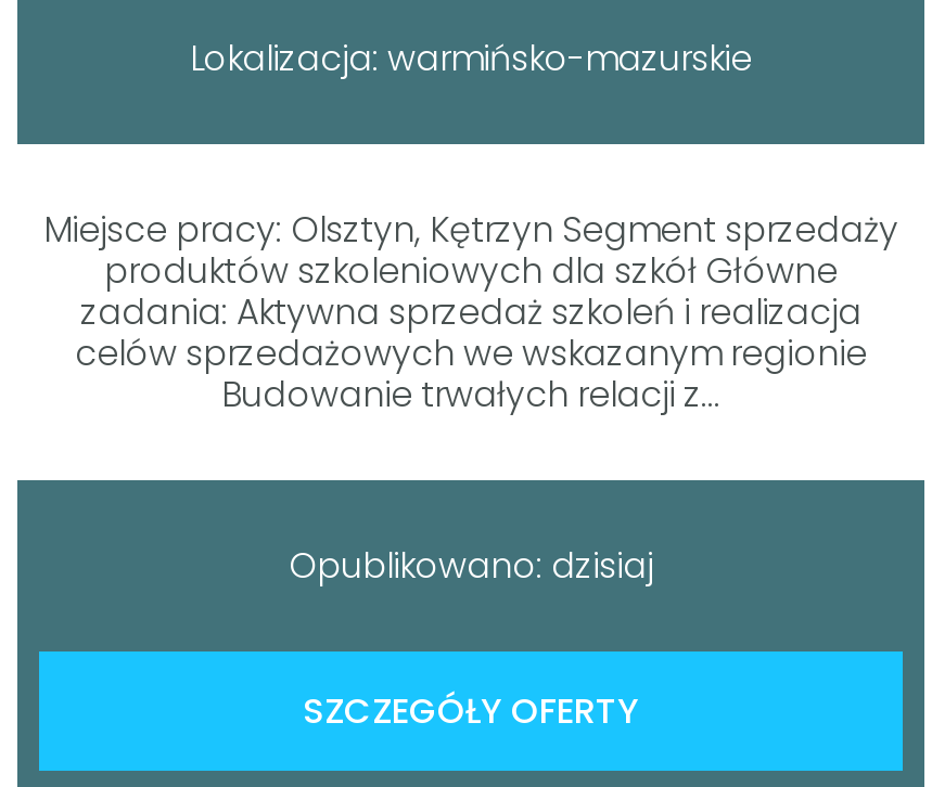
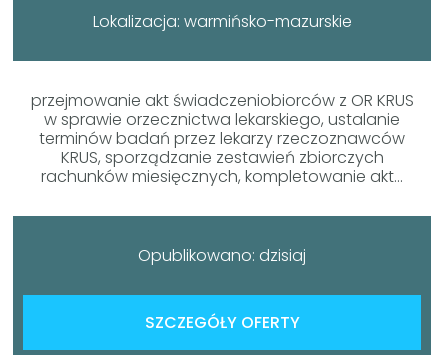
[43,204,898,419] Miejsce pracy: Olsztyn, Kętrzyn Segment sprzedaży | produktów szkoleniowych dla szkół Główne | zadania: Aktywna sprzedaż szkoleń i realizacja | celów sprzedażowych we wskazanym regionie | Budowanie trwałych relacji z... -> [30,89,413,188] przejmowanie akt świadczeniobiorców z OR KRUS | w sprawie orzecznictwa lekarskiego, ustalanie | terminów badań przez lekarzy rzeczoznawców | KRUS, sporządzanie zestawień zbiorczych | rachunków miesięcznych, kompletowanie akt...

